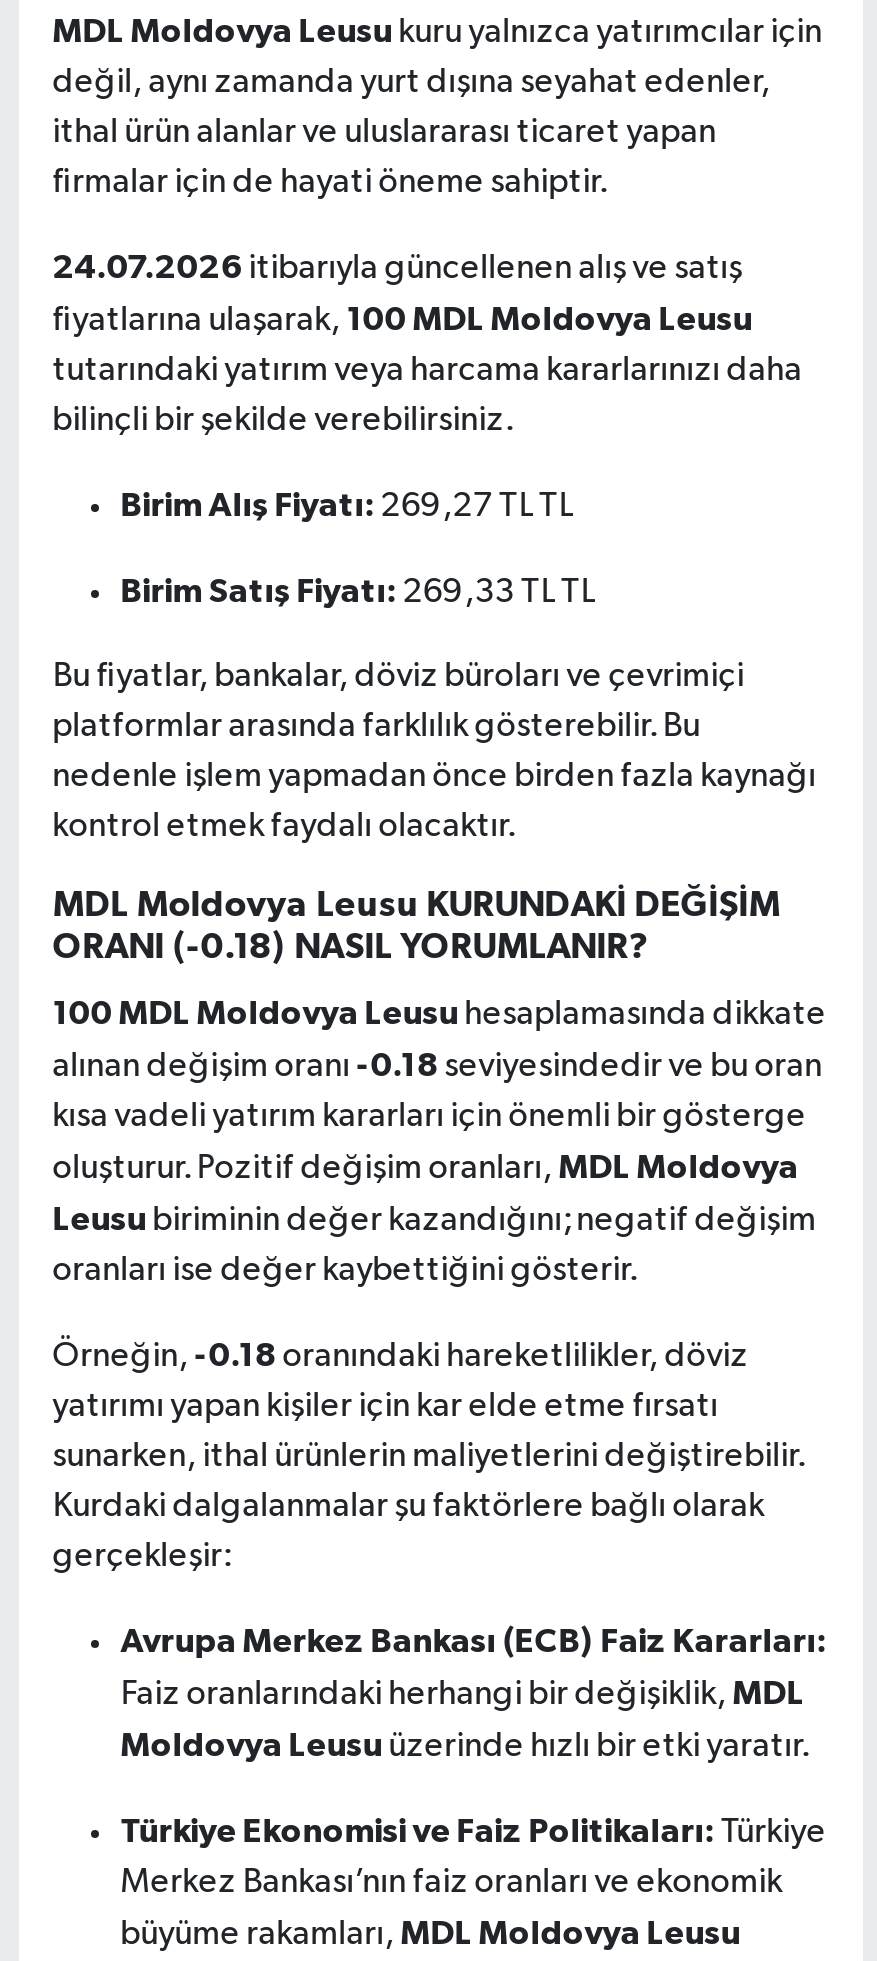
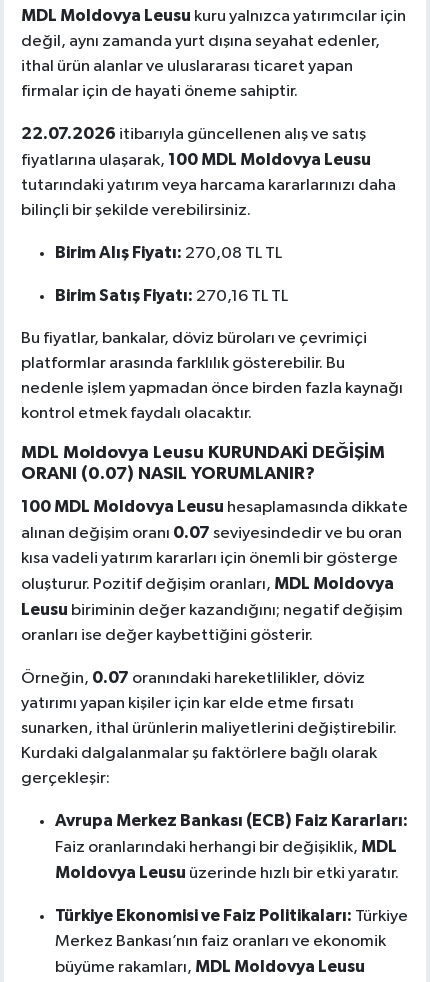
[53,251,743,287] 24.07.2026 itibarıyla güncellenen alış ve satış -> [21,125,366,143] 22.07.2026 itibarıyla güncellenen alış ve satış
[121,489,573,525] Birim Alış Fiyatı: 269,27 TL TL -> [55,244,282,262] Birim Alış Fiyatı: 270,08 TL TL
[121,575,595,611] Birim Satış Fiyatı: 269,33 TL TL -> [55,287,288,305] Birim Satış Fiyatı: 270,16 TL TL
[53,931,649,967] ORANI (-0.18) NASIL YORUMLANIR? -> [21,465,315,483] ORANI (0.07) NASIL YORUMLANIR?
[53,1048,823,1084] alınan değişim oranı -0.18 seviyesindedir ve bu oran -> [21,524,402,542] alınan değişim oranı 0.07 seviyesindedir ve bu oran
[53,1338,749,1374] Örneğin, -0.18 oranındaki hareketlilikler, döviz -> [21,669,365,687] Örneğin, 0.07 oranındaki hareketlilikler, döviz

